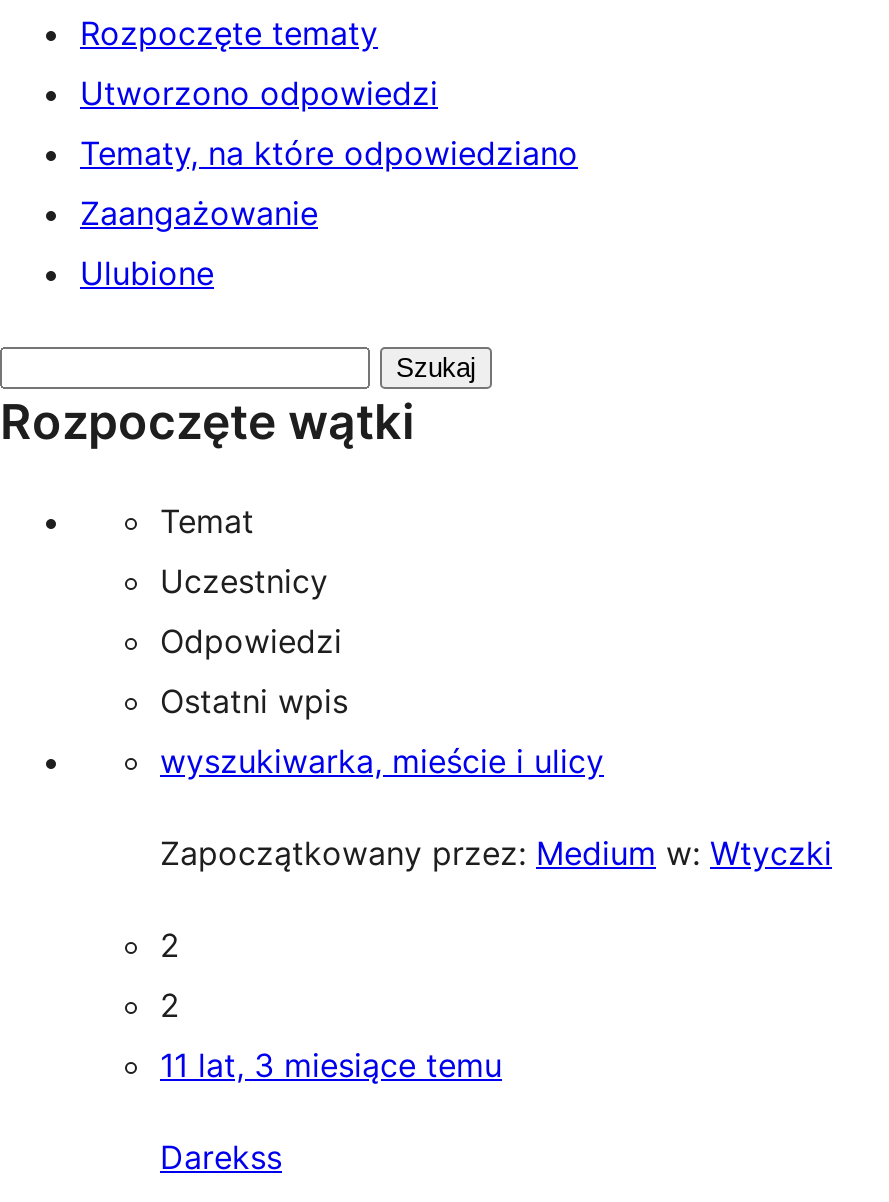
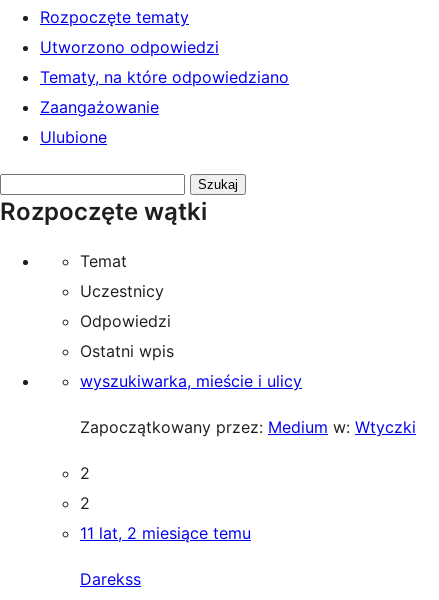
[160,1045,502,1085] 11 lat, 3 miesiące temu -> [80,523,251,543] 11 lat, 2 miesiące temu

